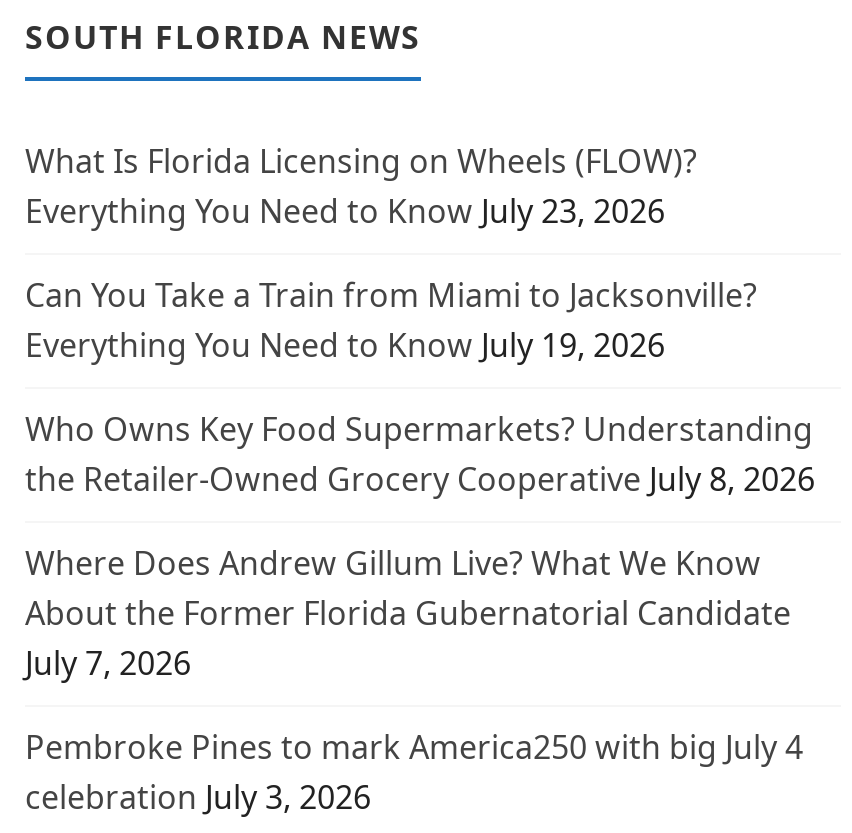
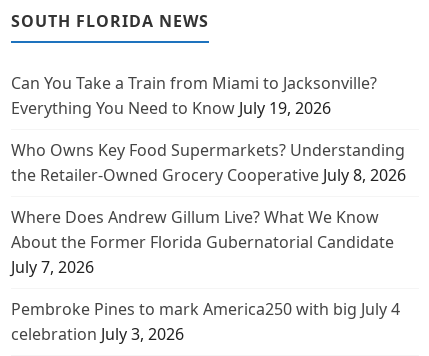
[25,138,697,232] What Is Florida Licensing on Wheels (FLOW)? | Everything You Need to Know July 23, 2026 -> none

